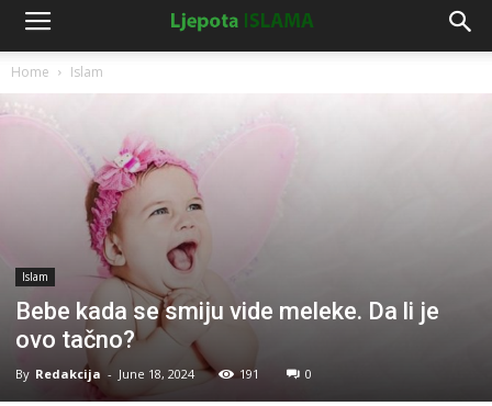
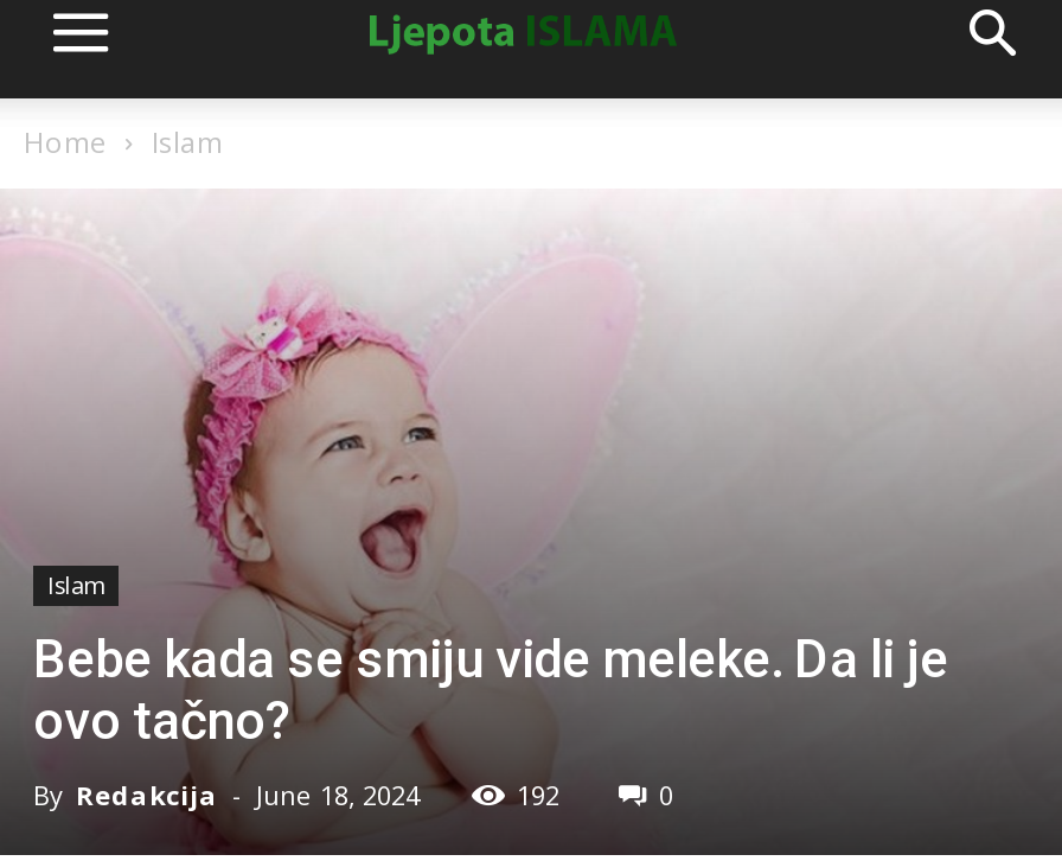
[239,365,259,382] 191 -> [517,776,559,812] 192

